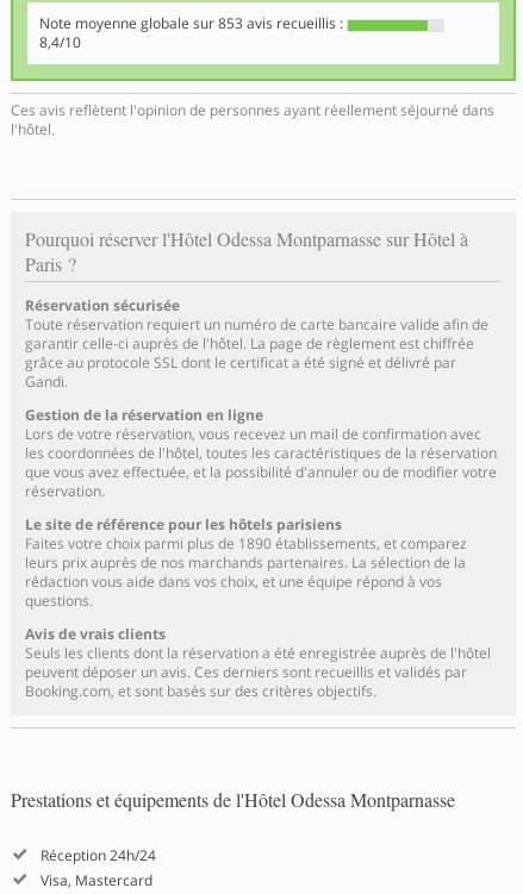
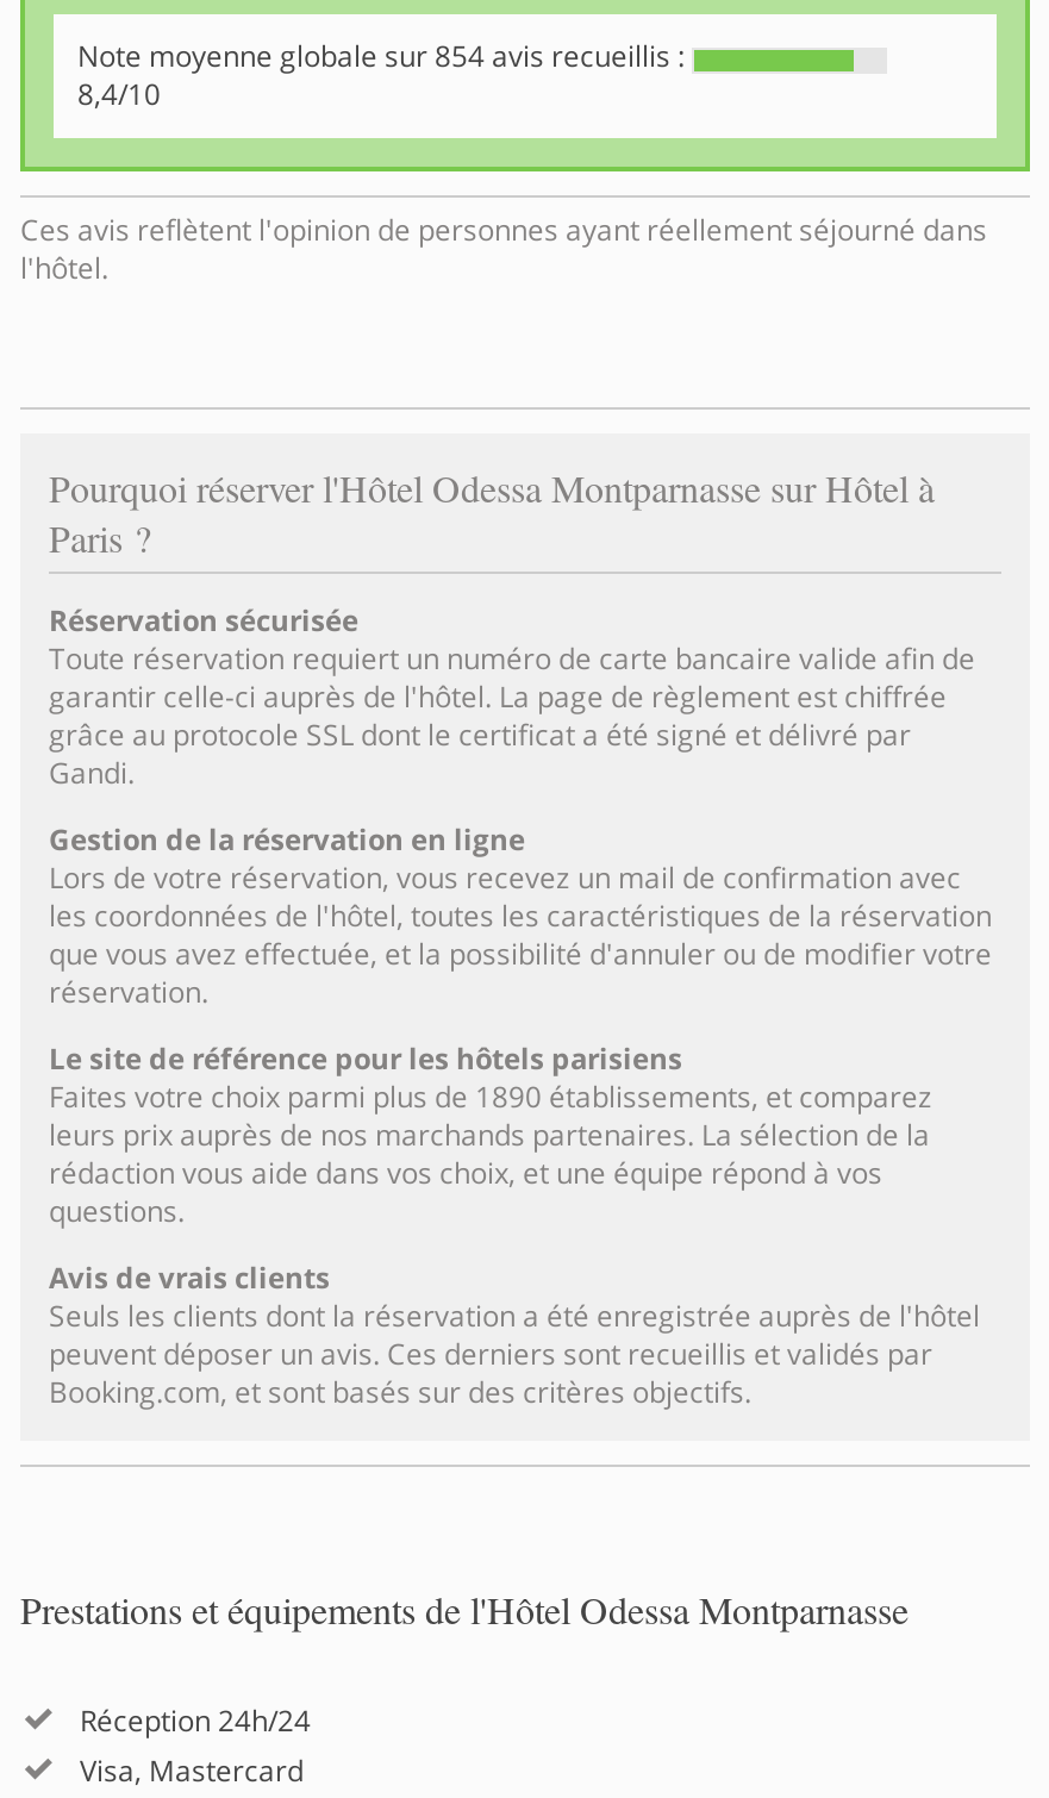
[39,13,343,34] Note moyenne globale sur 853 avis recueillis : -> [77,36,685,77] Note moyenne globale sur 854 avis recueillis :

